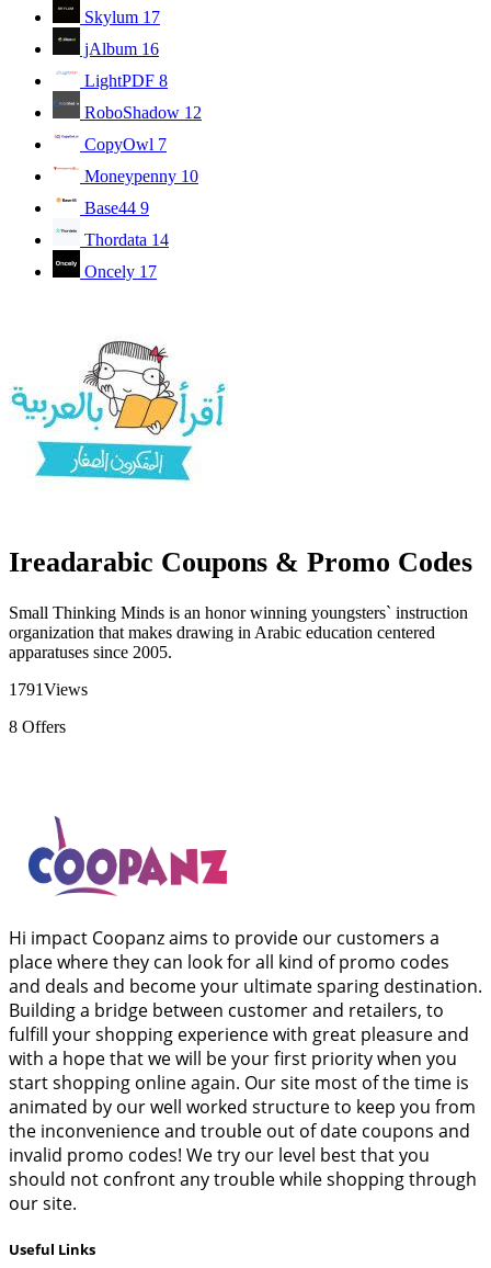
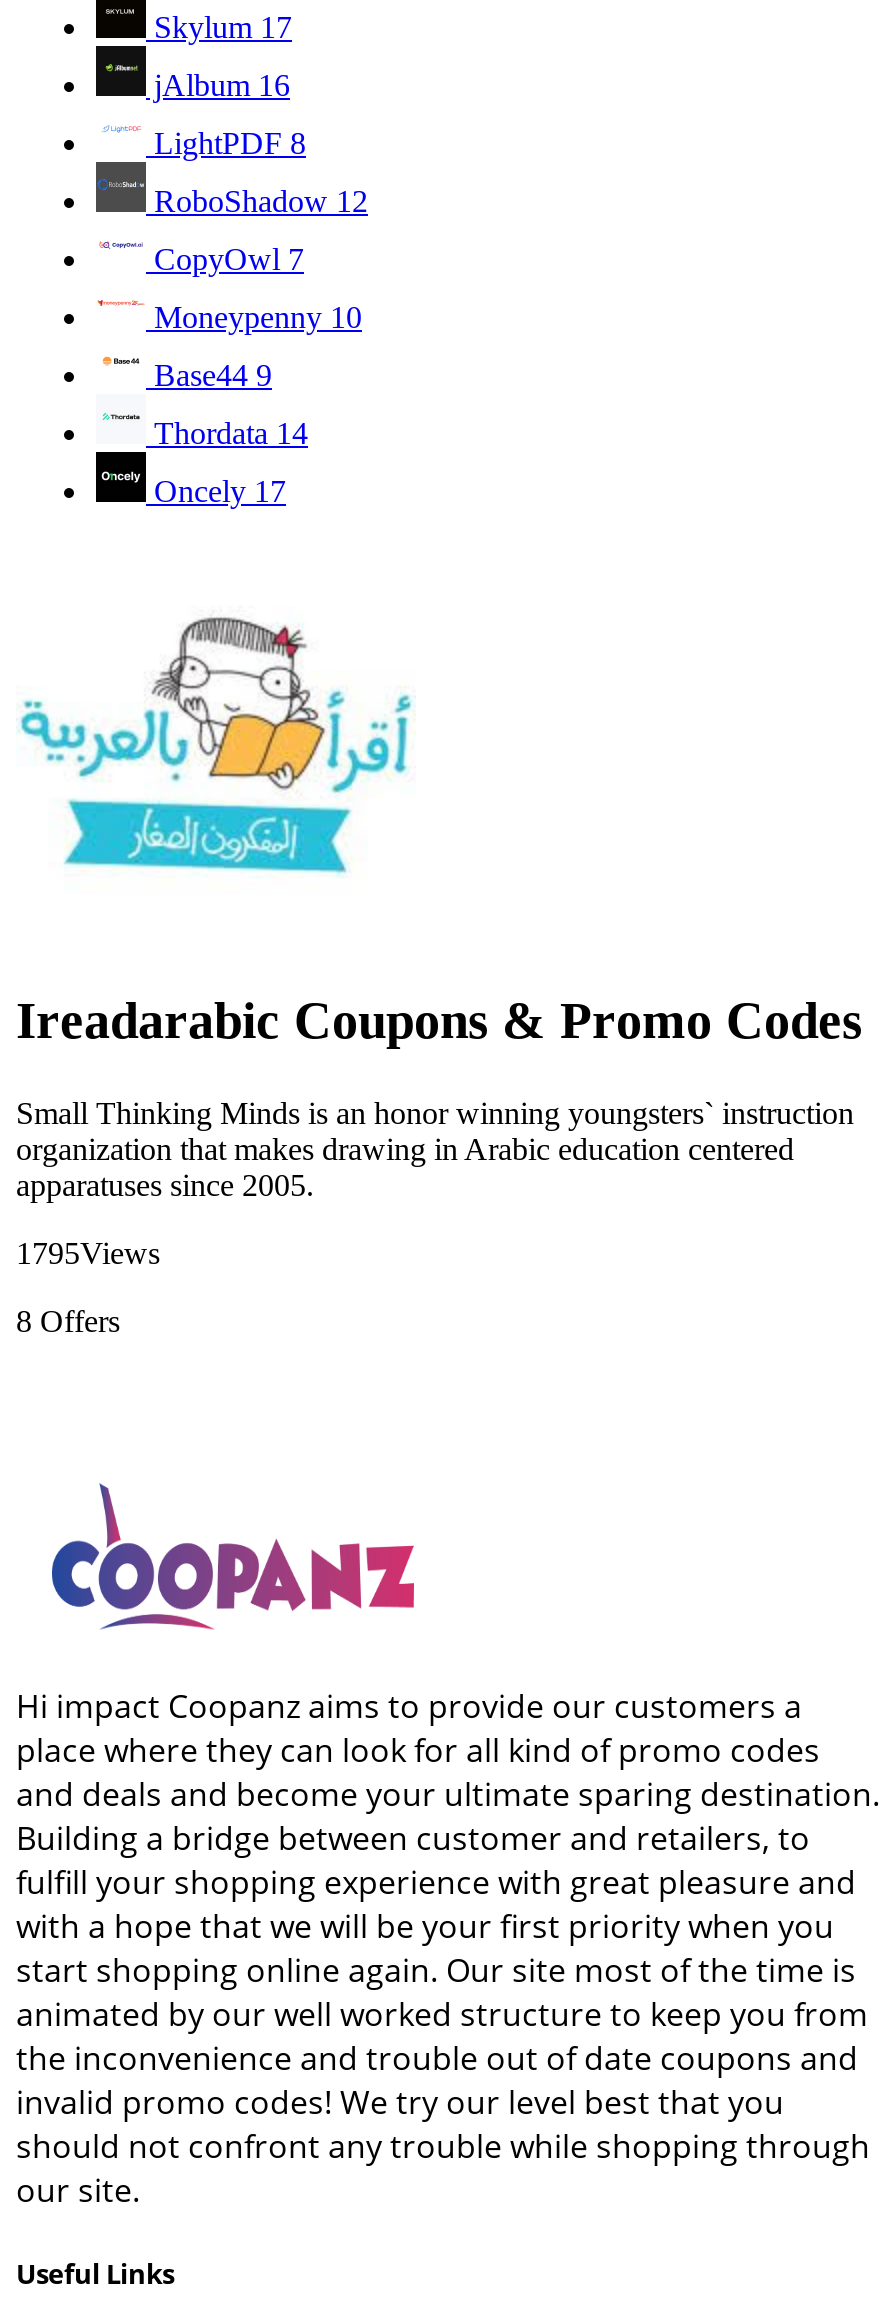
[9,680,88,698] 1791Views -> [16,1235,160,1269] 1795Views

